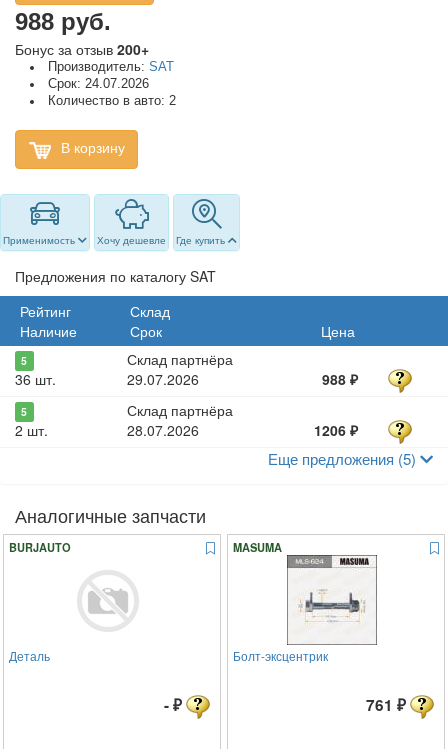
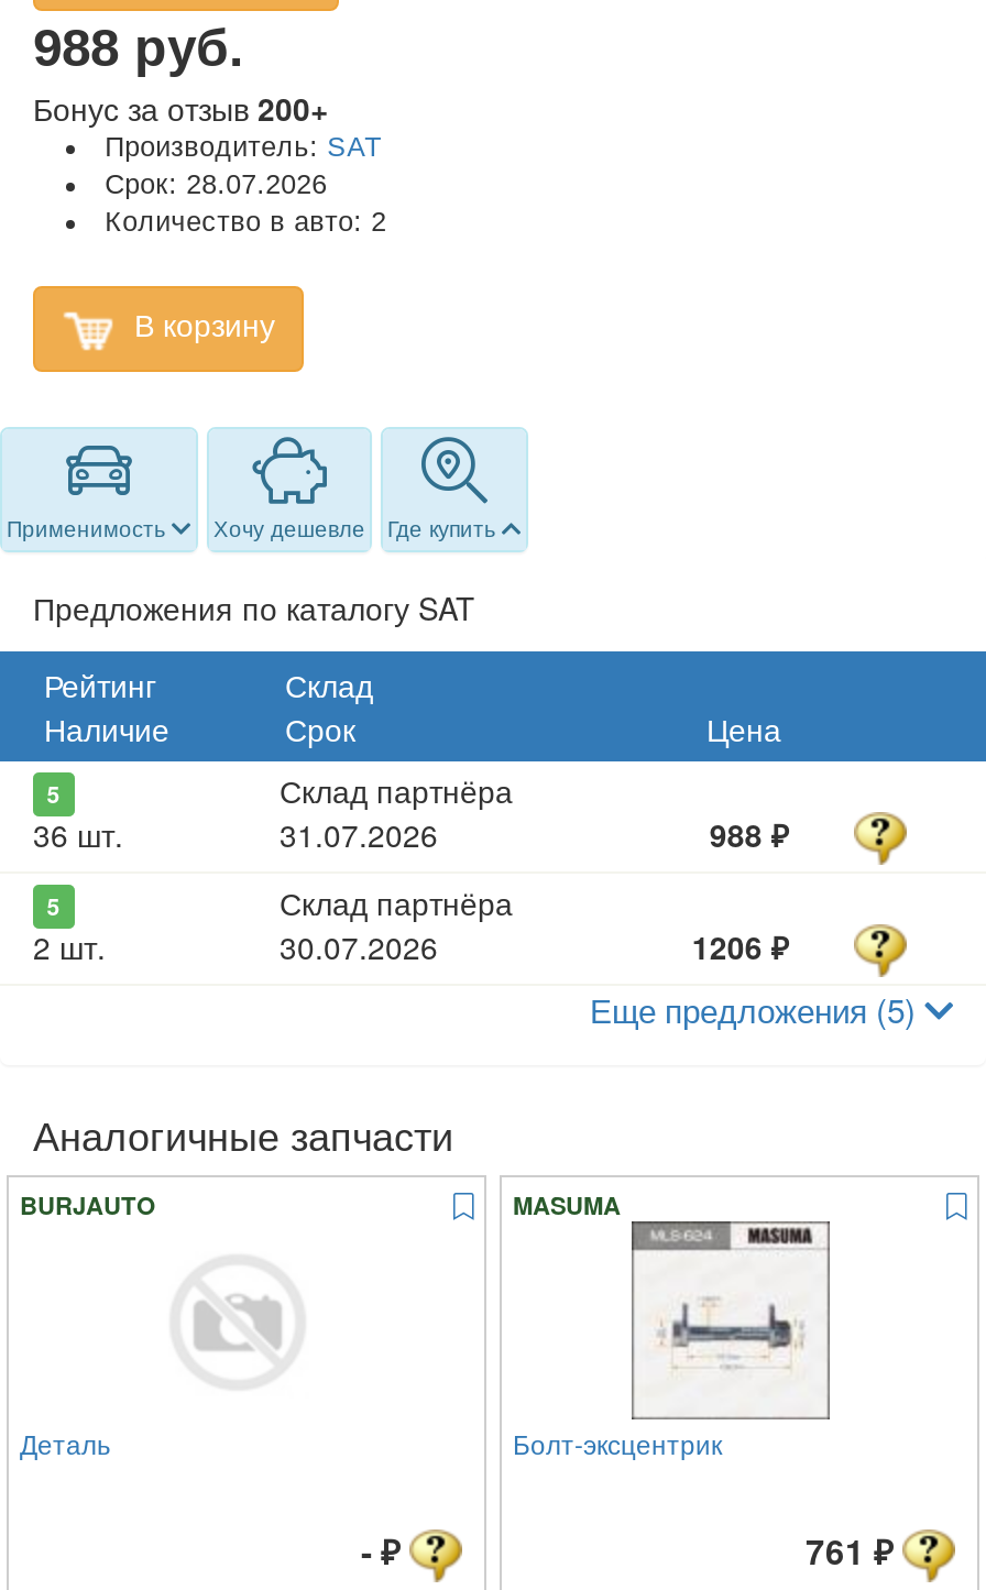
[48,77,149,91] Срок: 24.07.2026 -> [105,171,327,201] Срок: 28.07.2026
[127,369,199,389] 29.07.2026 -> [280,812,438,856] 31.07.2026
[127,420,199,440] 28.07.2026 -> [280,925,438,969] 30.07.2026

